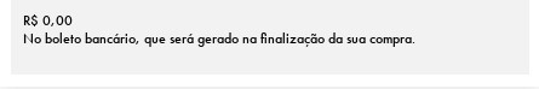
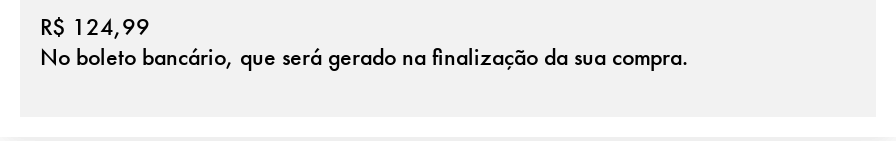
[23,11,73,31] R$ 0,00 -> [40,12,150,44] R$ 124,99

